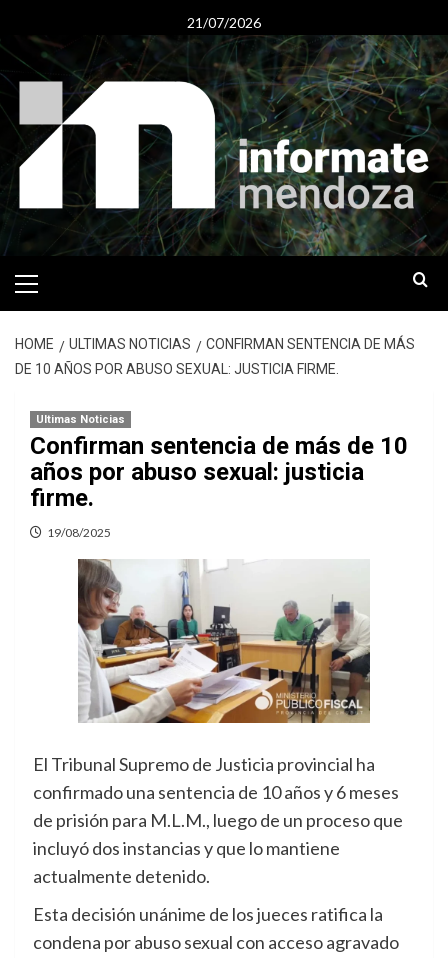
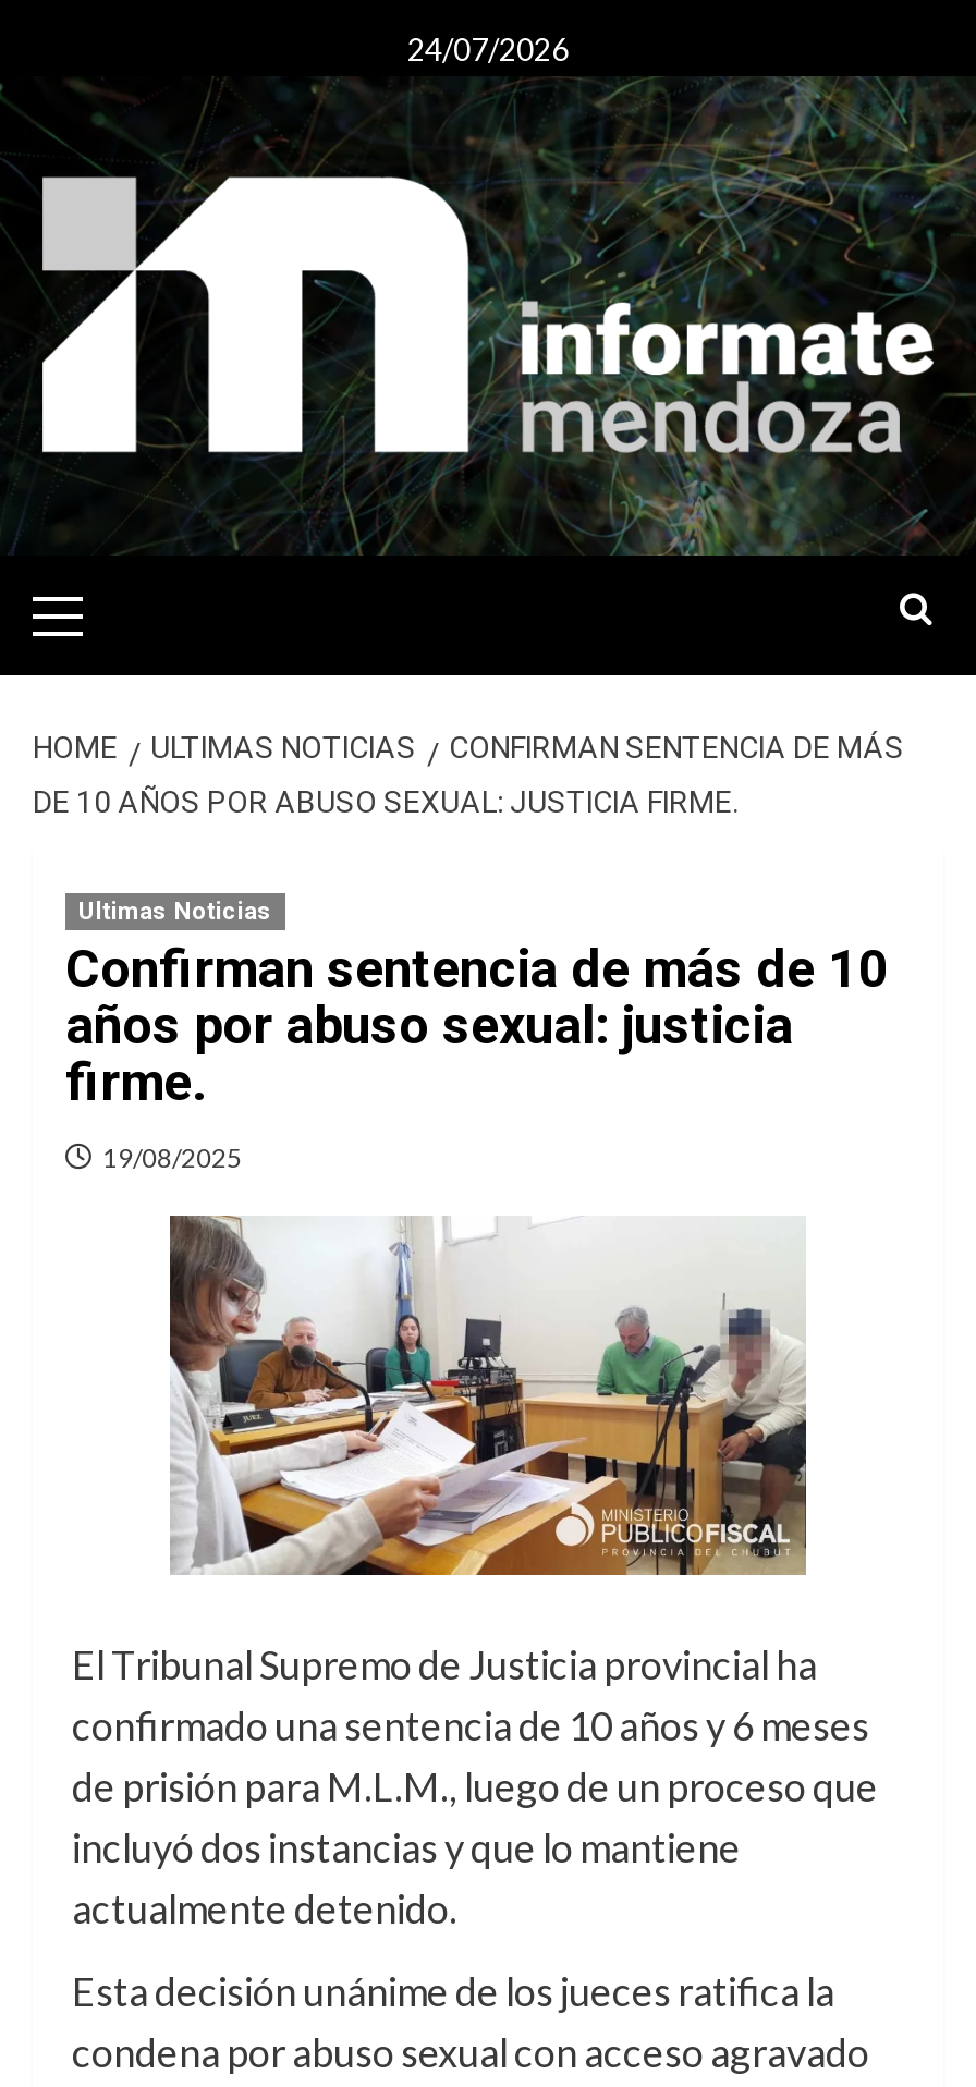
[187,14,261,31] 21/07/2026 -> [407,30,569,68] 24/07/2026

